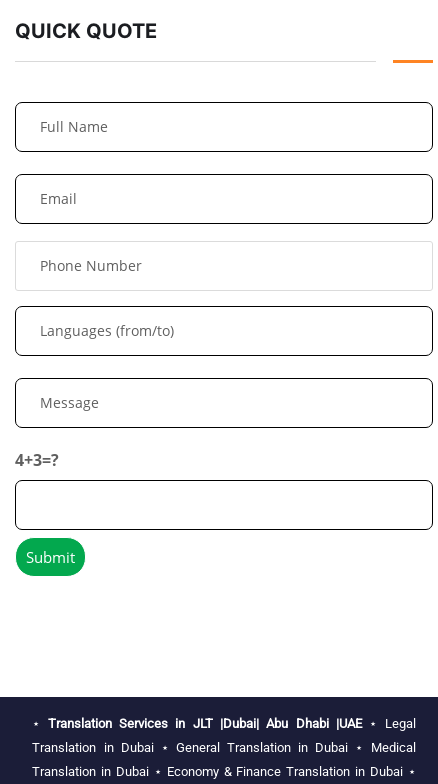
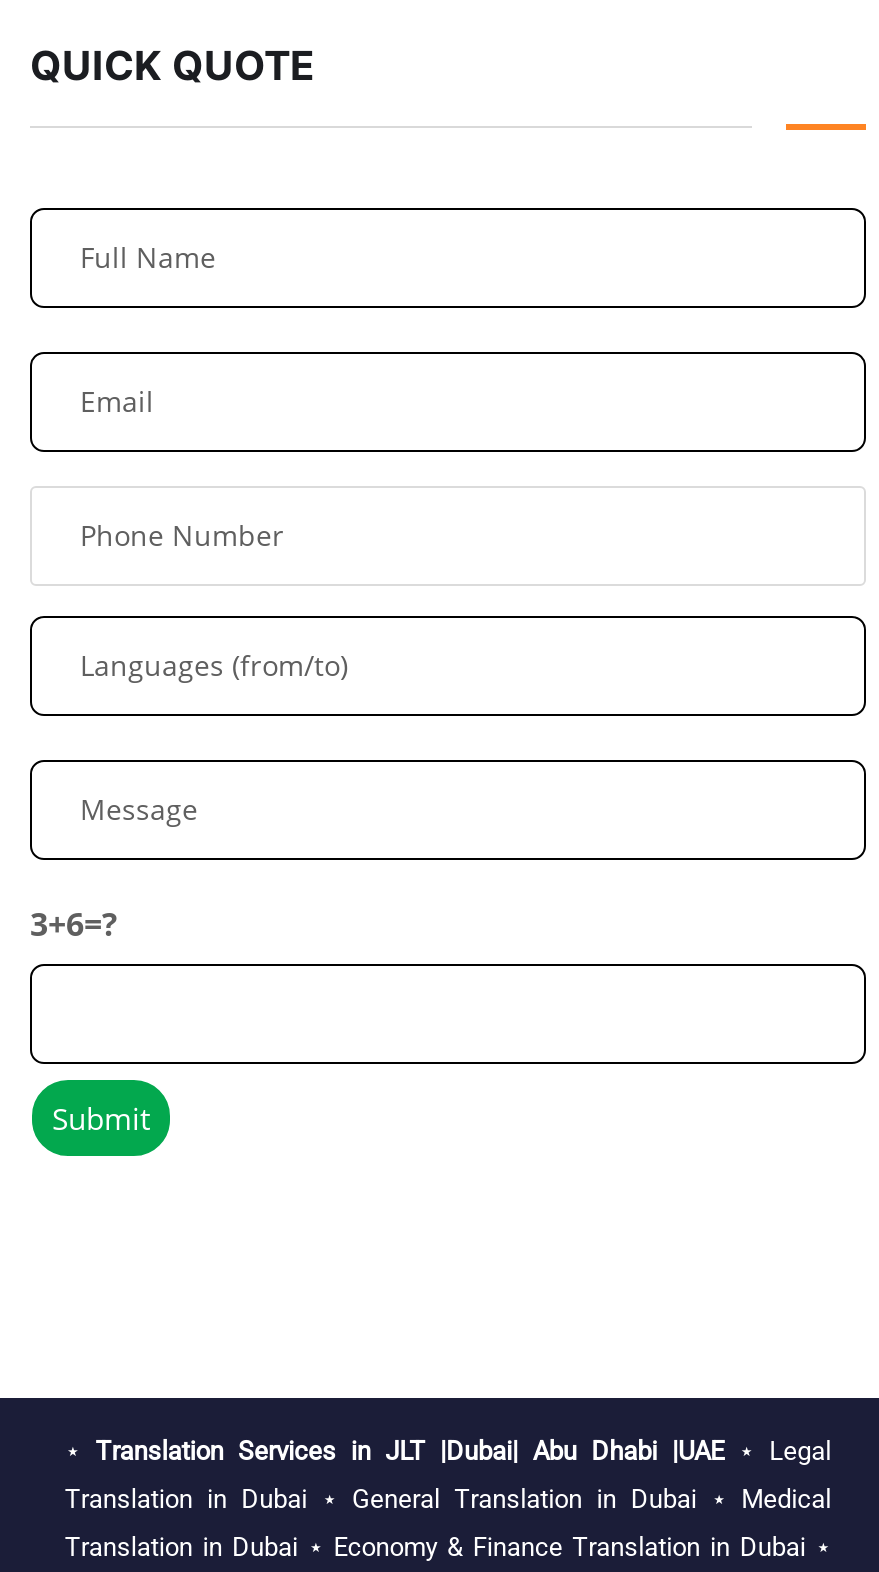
[15,449,59,471] 4+3=? -> [30,903,118,947] 3+6=?

